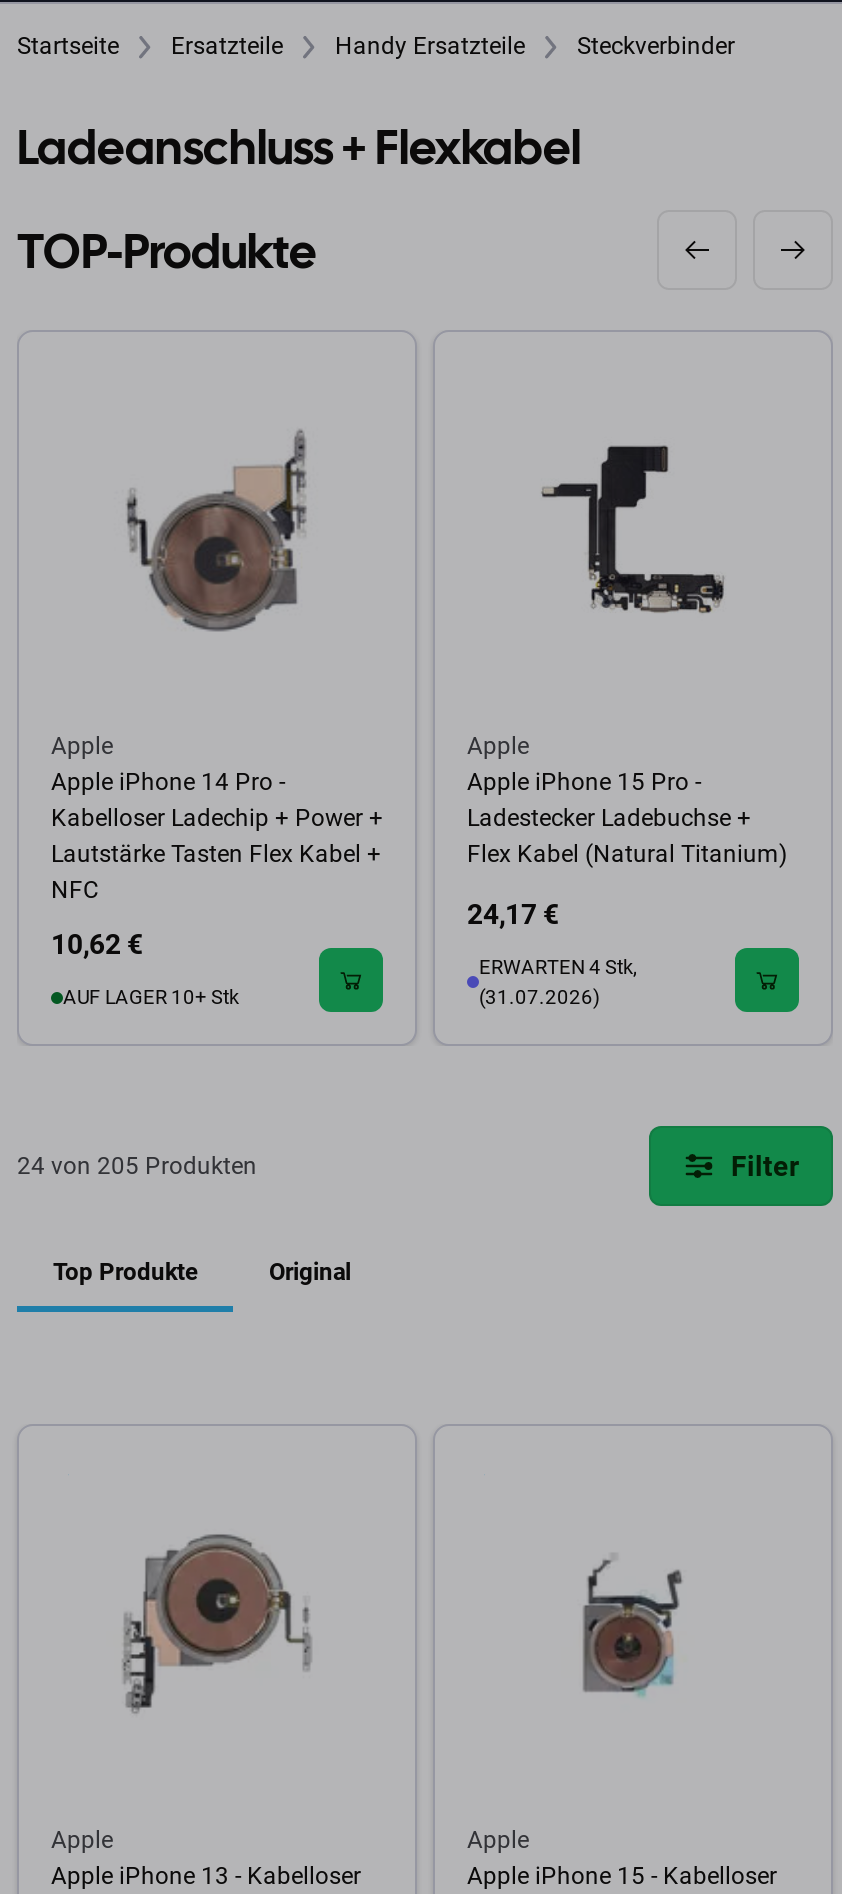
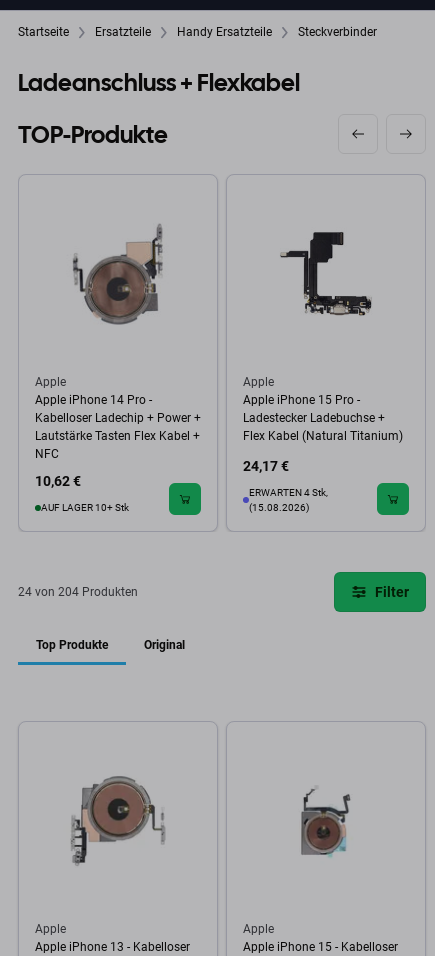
[479,986,599,1008] (31.07.2026) -> [249,502,309,513] (15.08.2026)
[17,1152,257,1180] 24 von 205 Produkten -> [18,585,138,599] 24 von 204 Produkten

